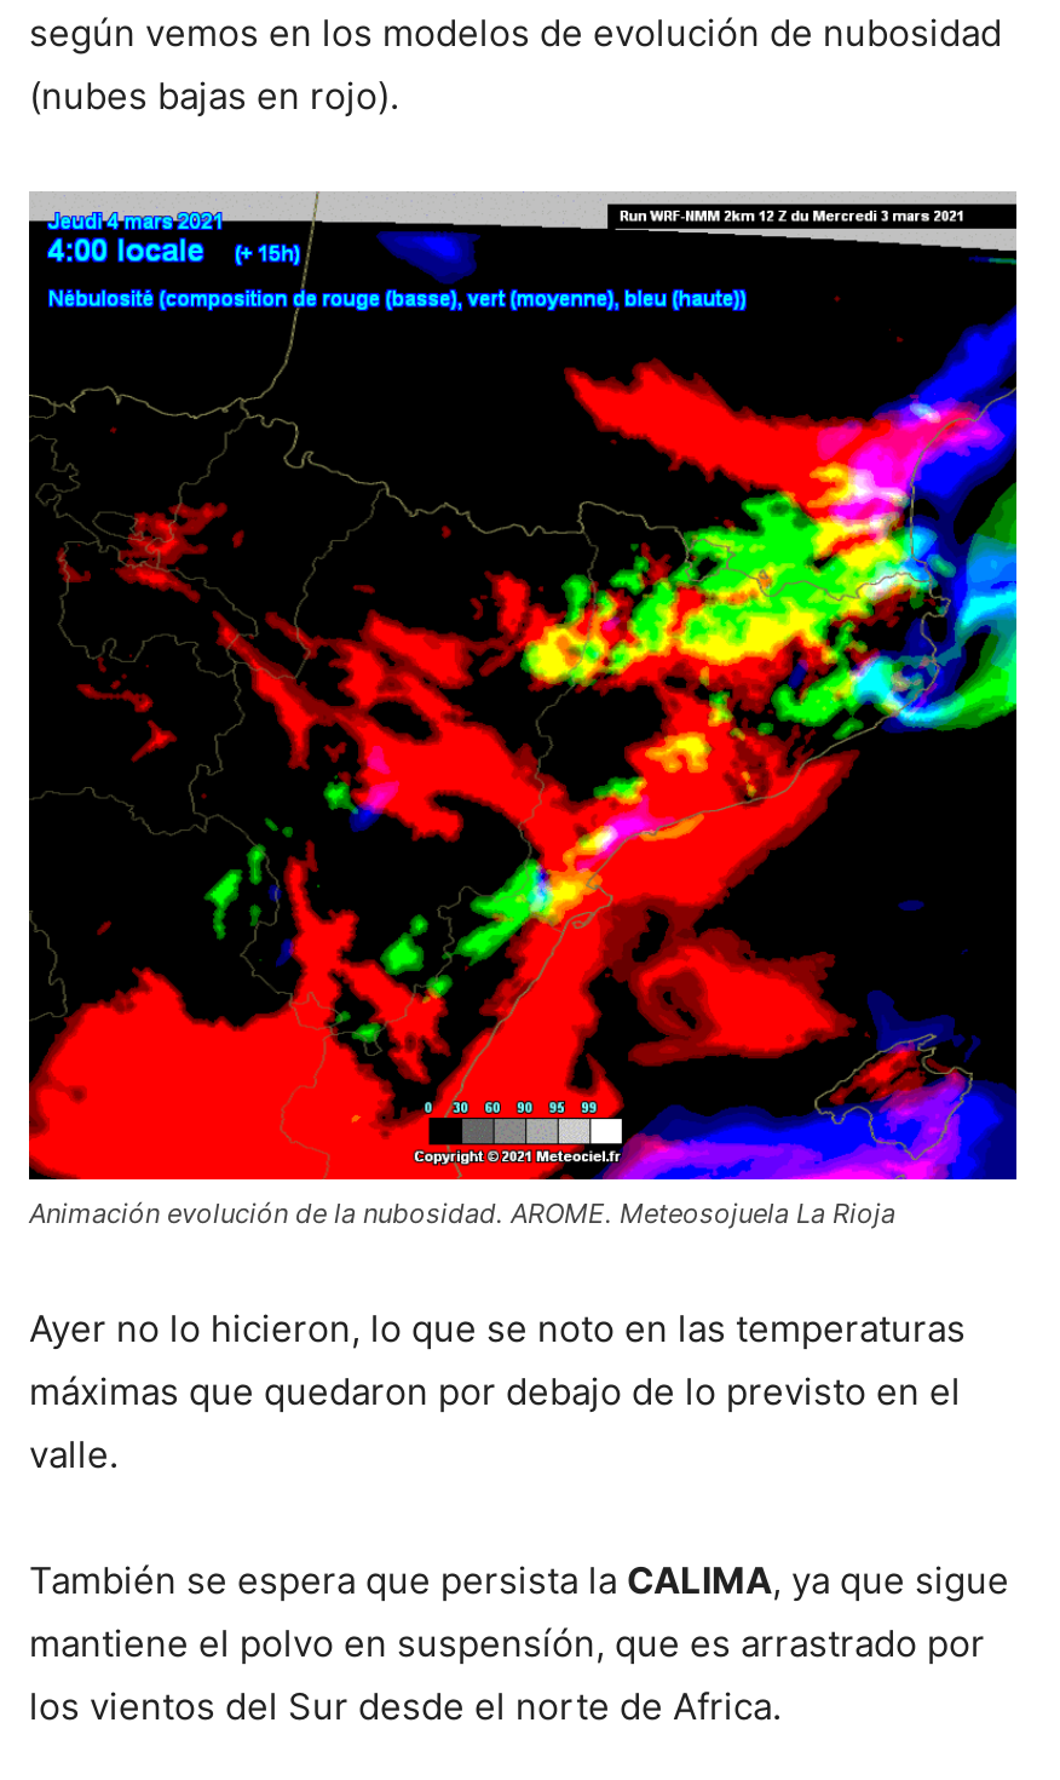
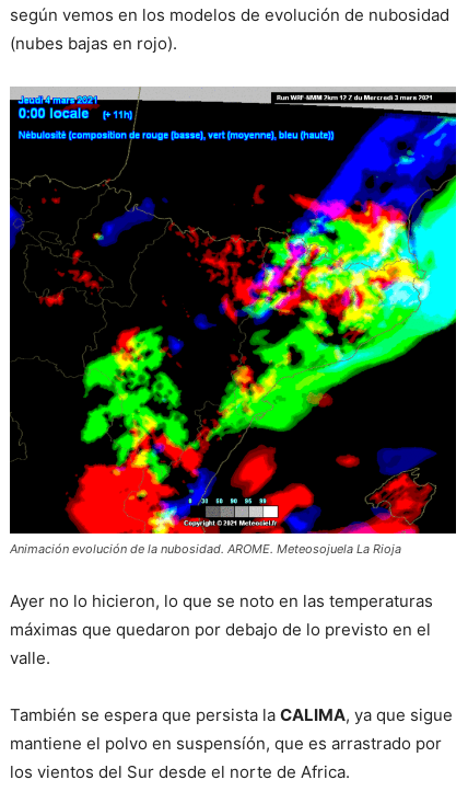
[27,228,1019,1182] [image] -> [9,103,457,535] [image]

